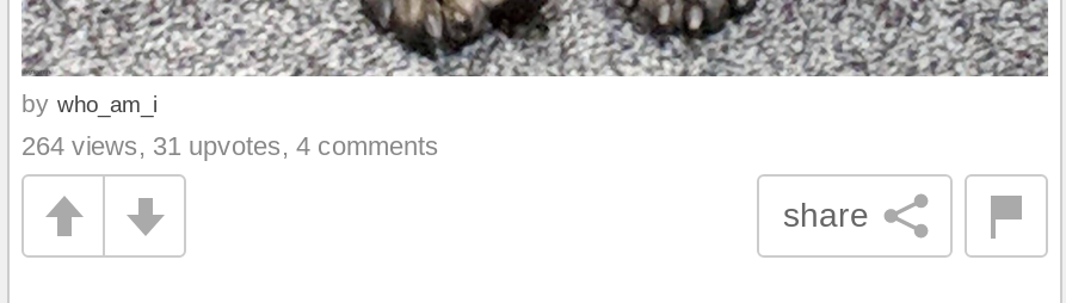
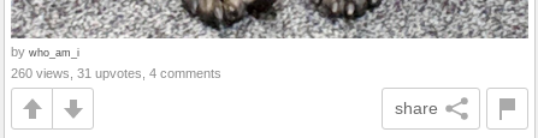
[21,132,439,161] 264 views, 31 upvotes, 4 comments -> [11,66,221,81] 260 views, 31 upvotes, 4 comments

